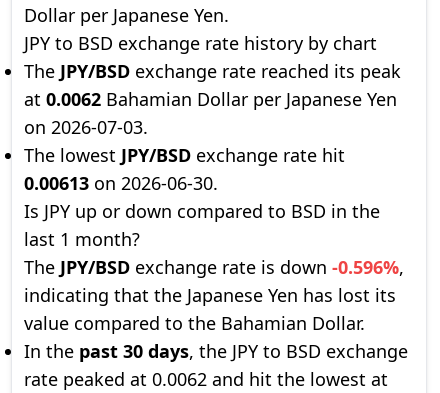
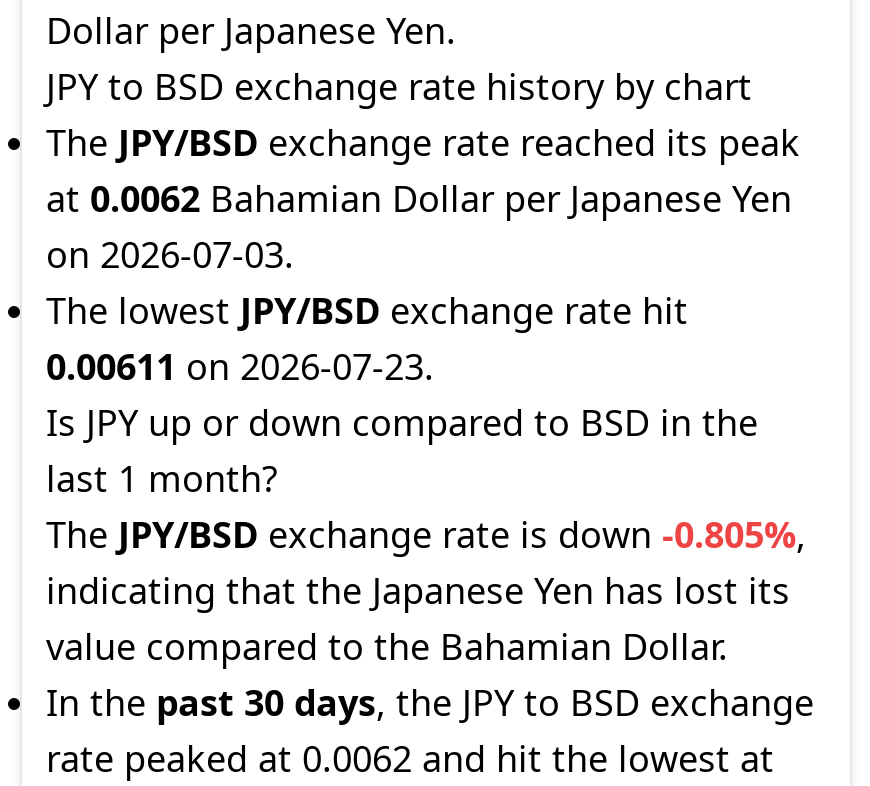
[24,171,218,195] 0.00613 on 2026-06-30. -> [46,342,434,390] 0.00611 on 2026-07-23.
[24,255,404,279] The JPY/BSD exchange rate is down -0.596%, -> [46,510,806,558] The JPY/BSD exchange rate is down -0.805%,

